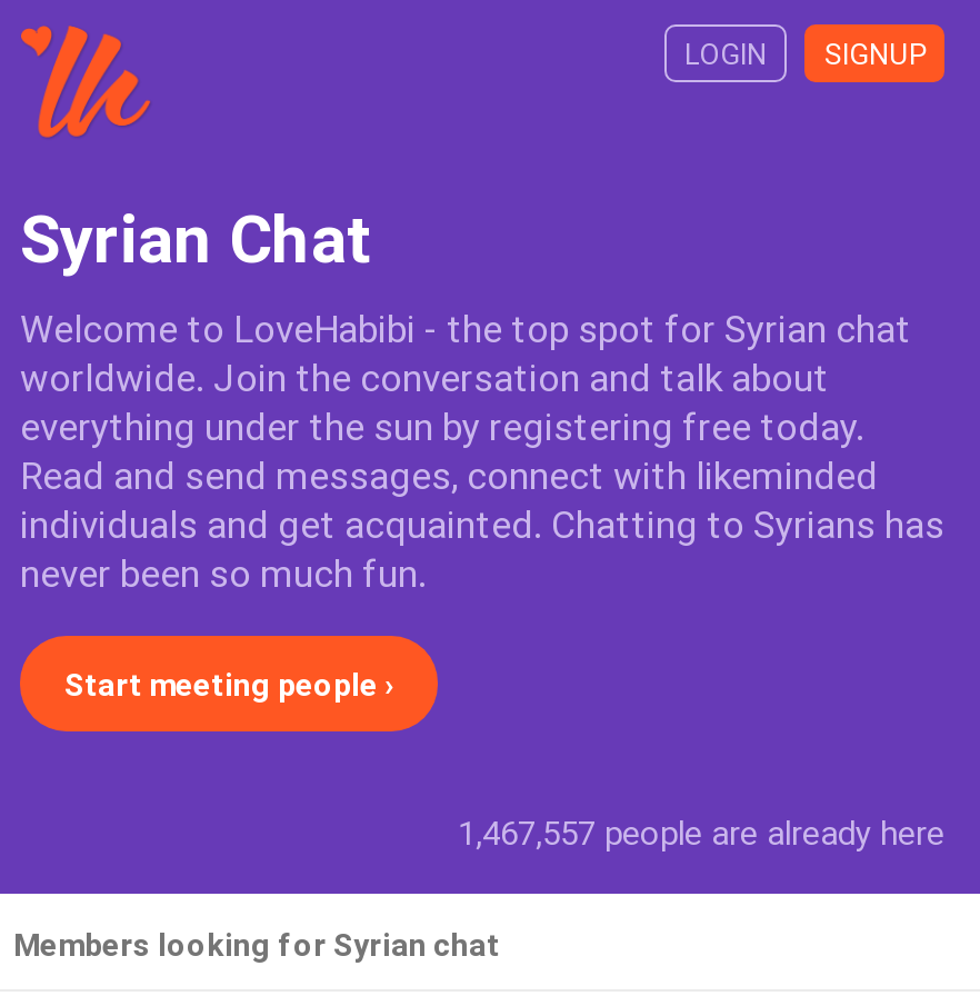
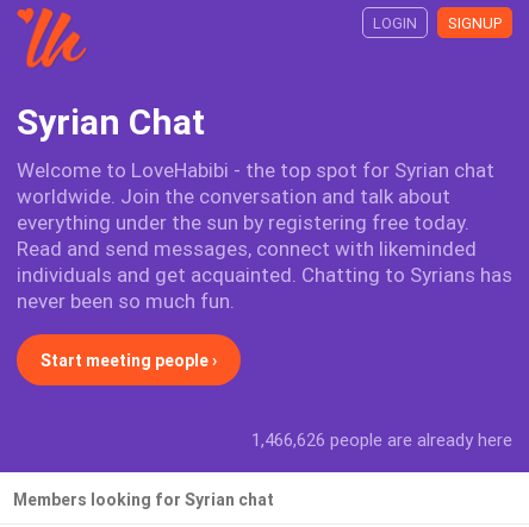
[458,811,944,854] 1,467,557 people are already here -> [251,428,512,451] 1,466,626 people are already here

